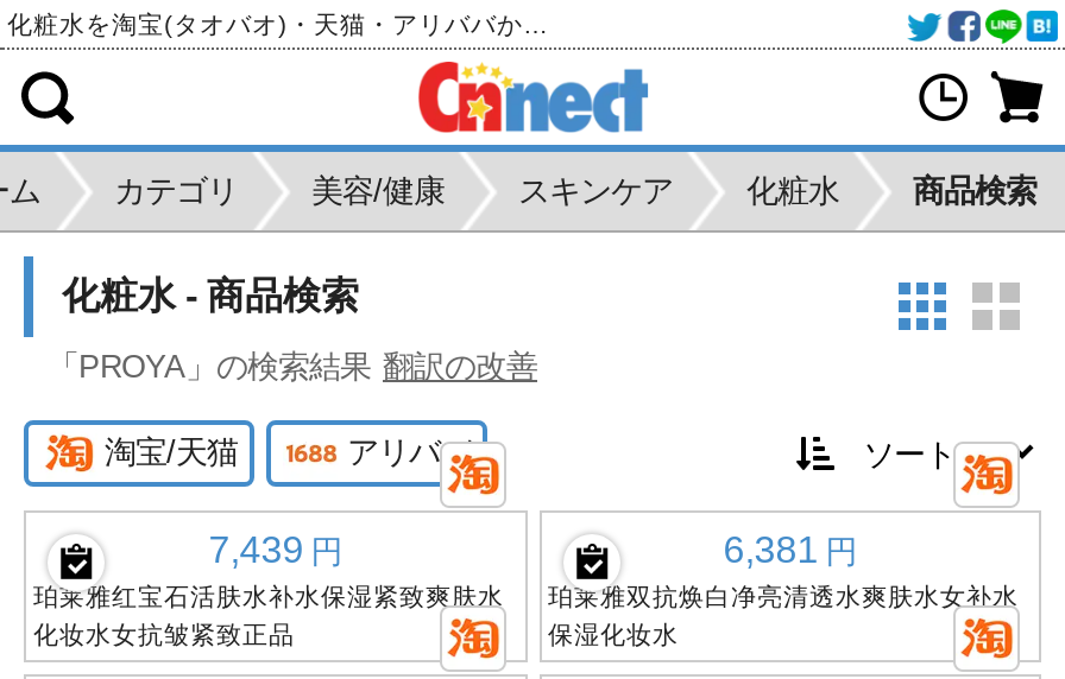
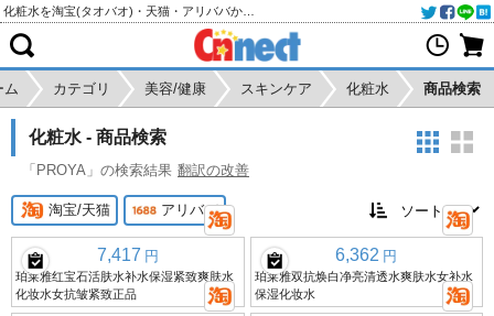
[209,531,342,571] 7,439 円 -> [97,246,159,265] 7,417 円
[723,531,856,571] 6,381 円 -> [335,246,397,265] 6,362 円

